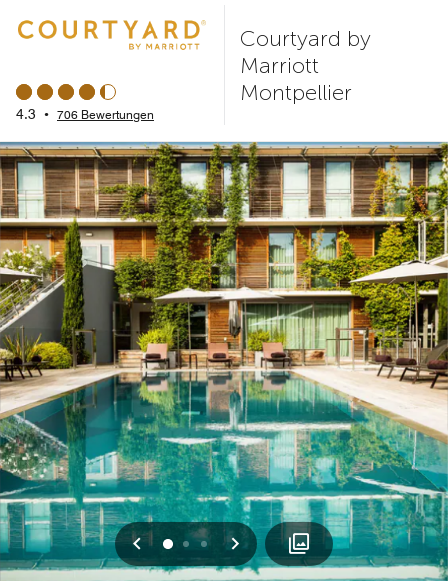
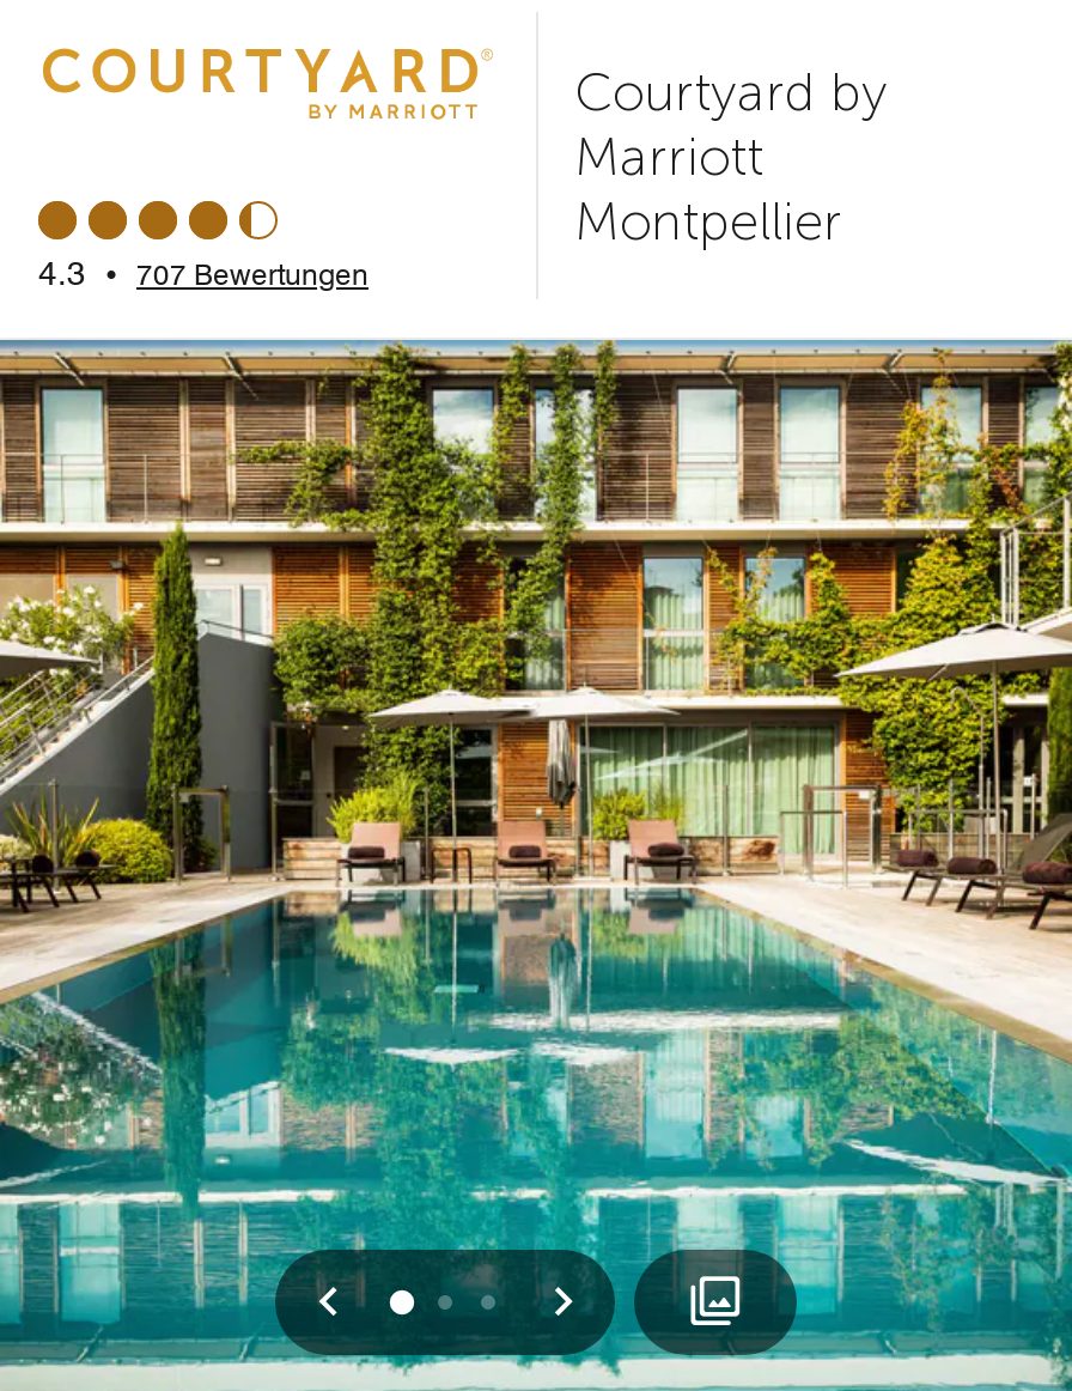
[16,106,154,122] 4.3 • 706 Bewertungen -> [38,254,368,292] 4.3 • 707 Bewertungen

